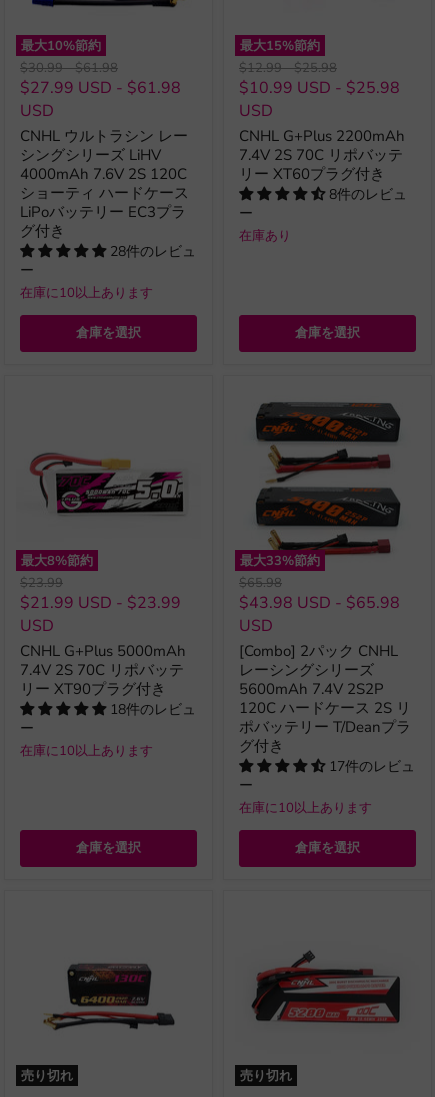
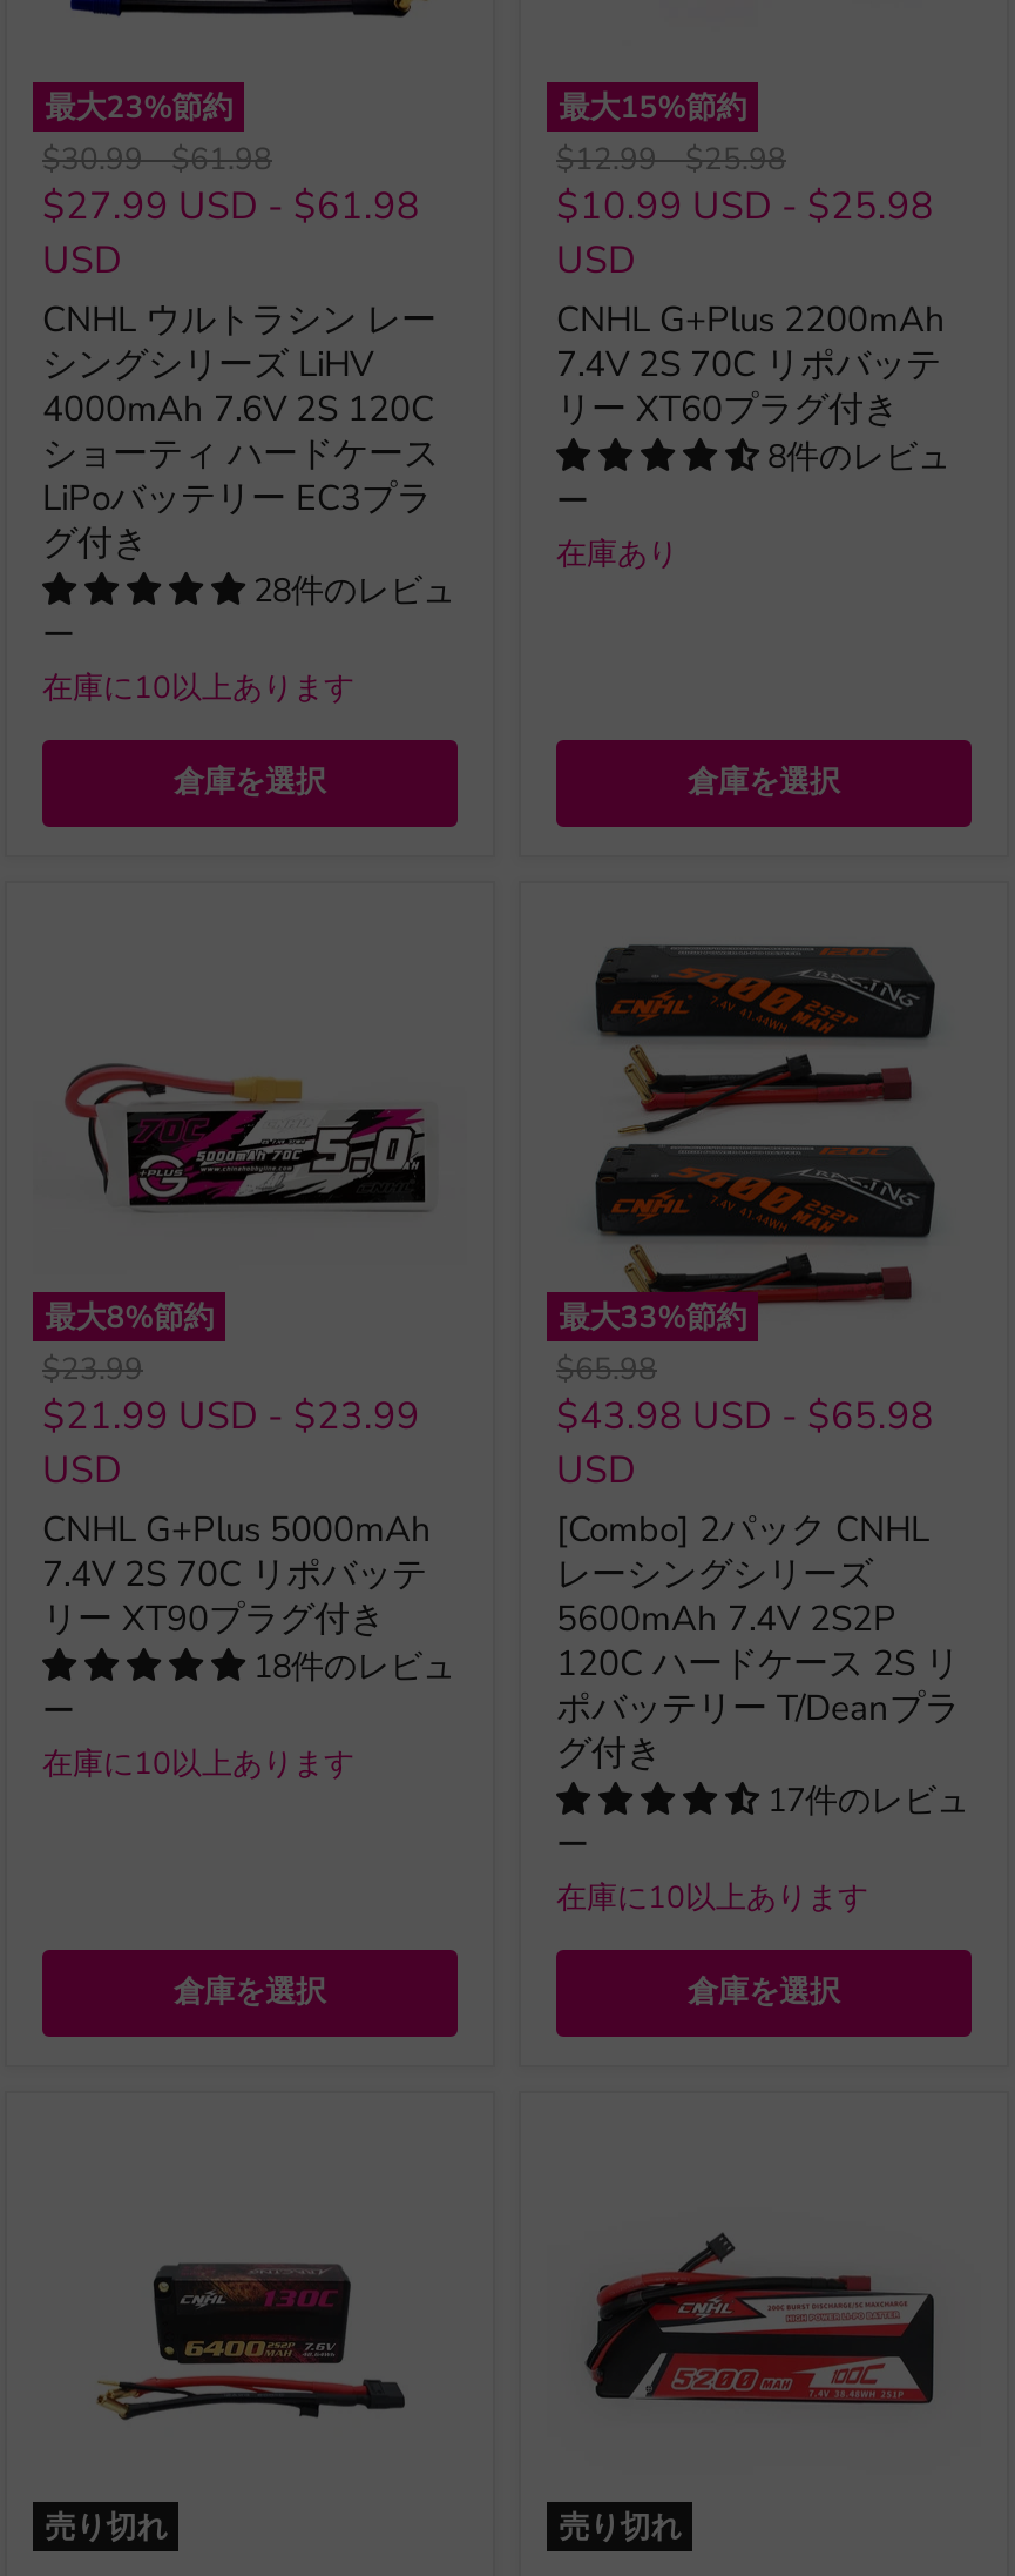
[21,36,101,54] 最大10%節約 -> [45,86,233,128] 最大23%節約

